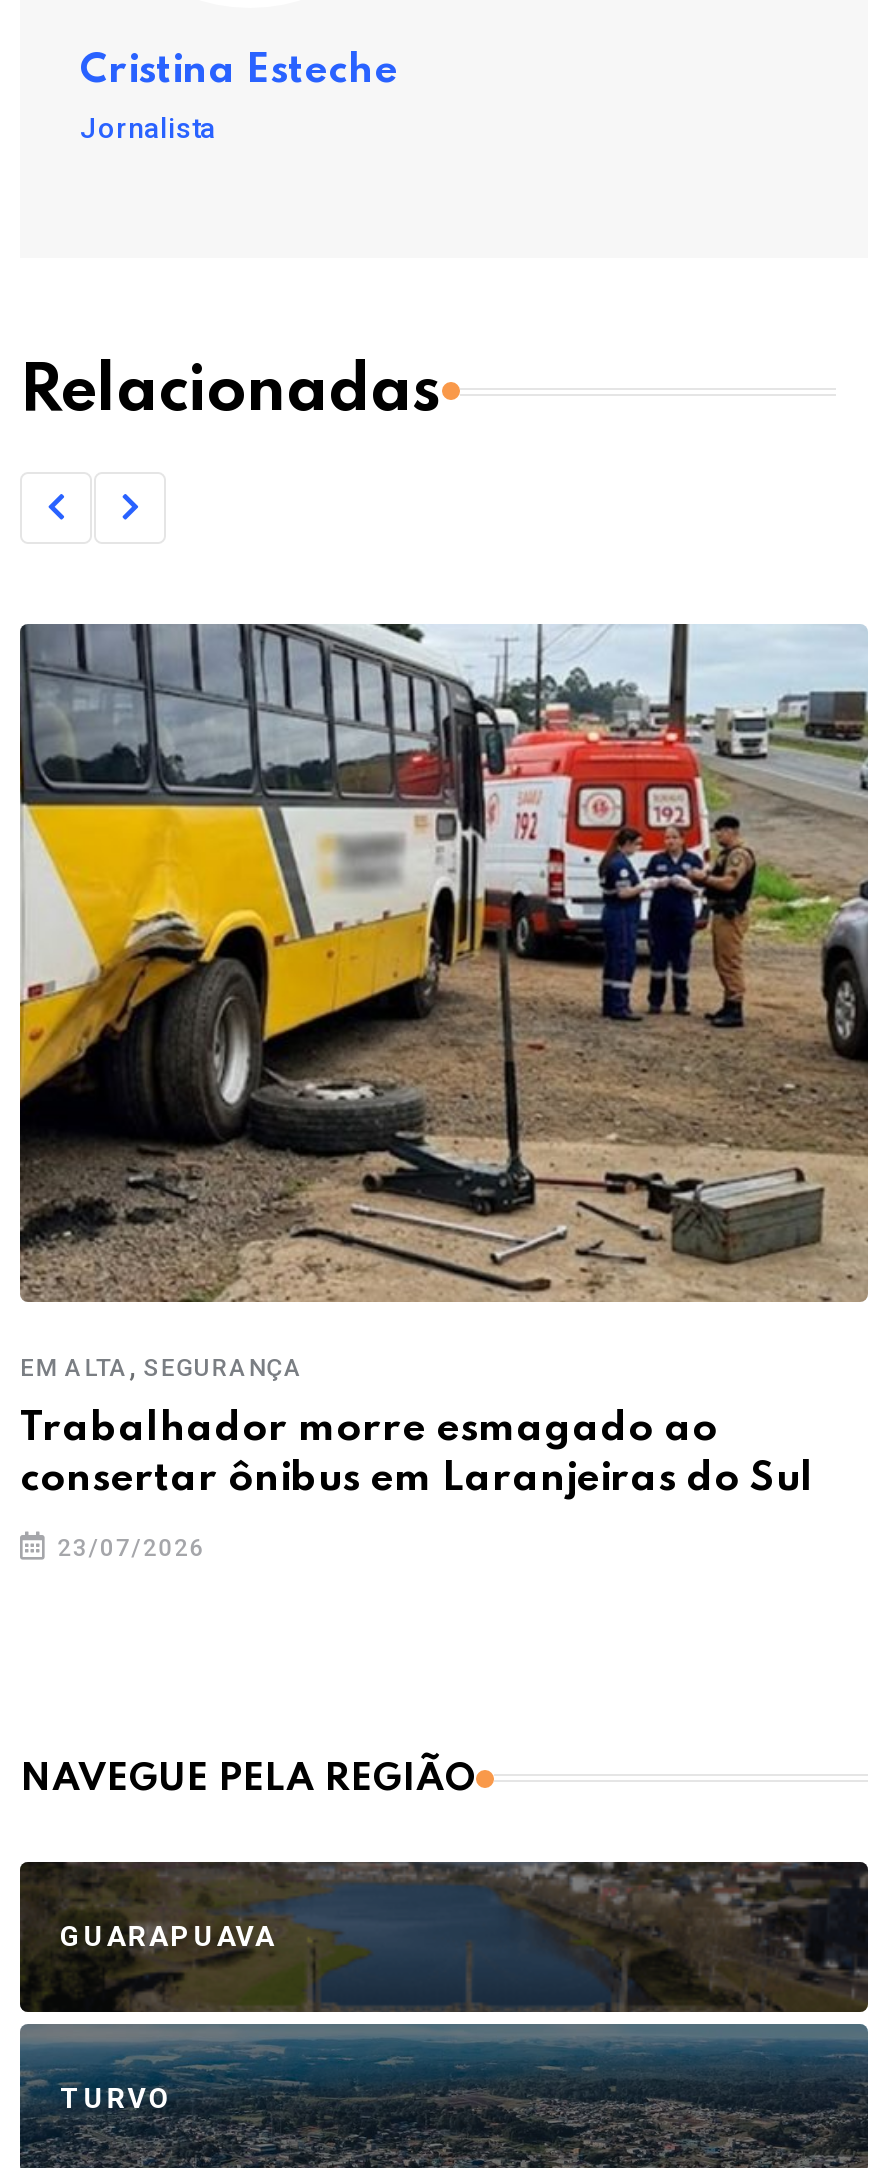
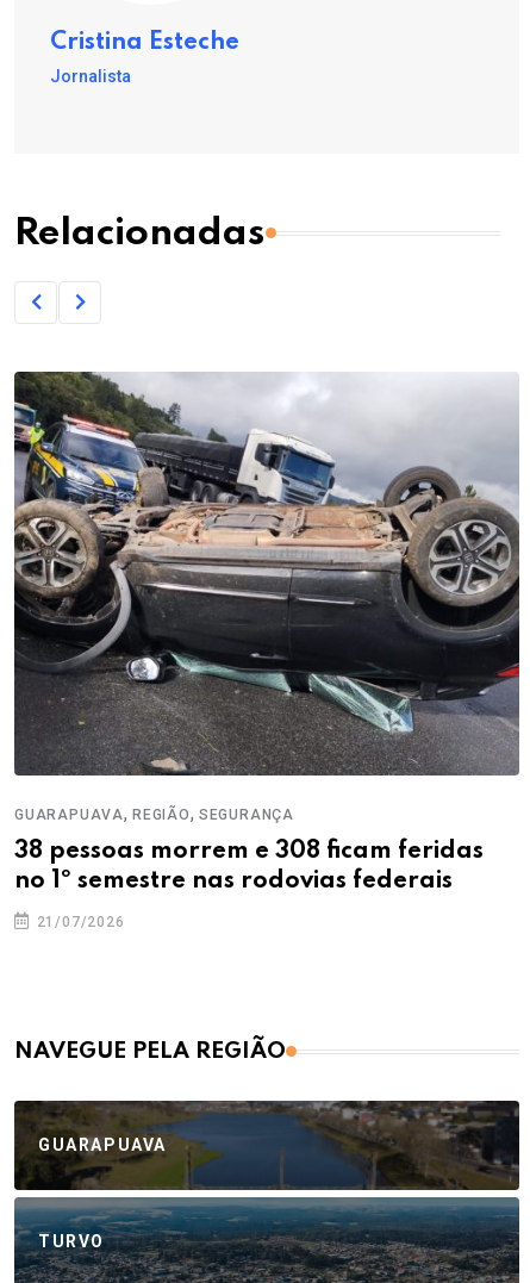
[18,622,868,1384] [image] | EM ALTA, SEGURANÇA -> [13,372,519,824] [image] | GUARAPUAVA, REGIÃO, SEGURANÇA
[20,1410,814,1500] Trabalhador morre esmagado ao | consertar ônibus em Laranjeiras do Sul -> [14,840,484,894] 38 pessoas morrem e 308 ficam feridas | no 1º semestre nas rodovias federais
[50,1534,205,1562] 23/07/2026 -> [32,914,125,931] 21/07/2026

